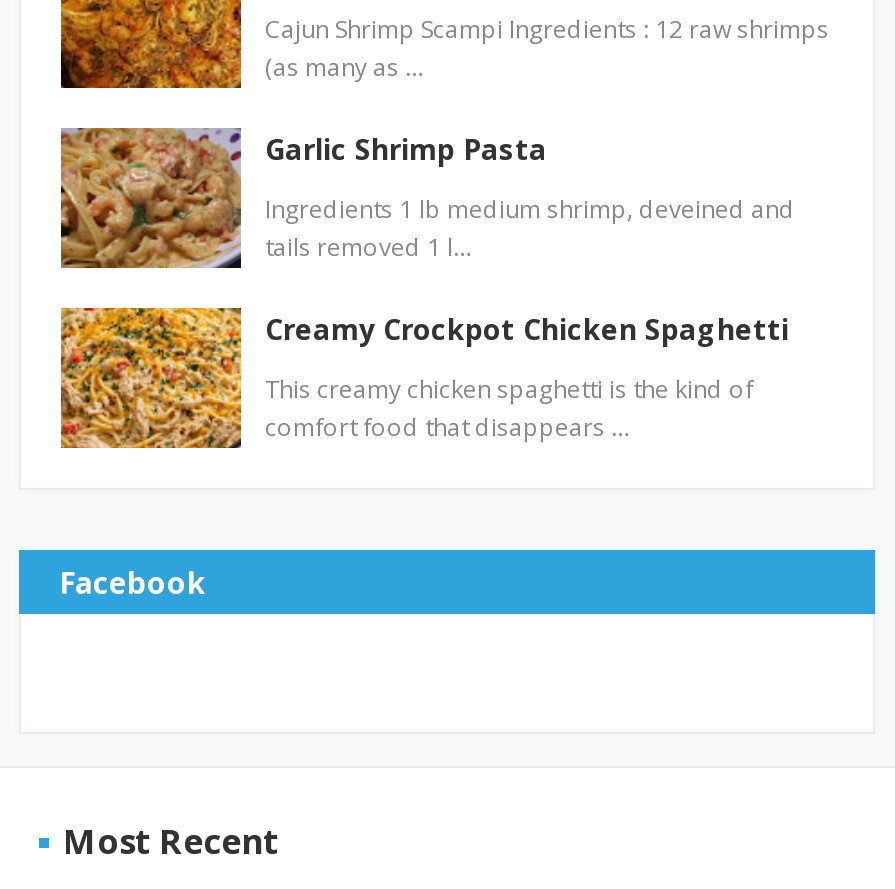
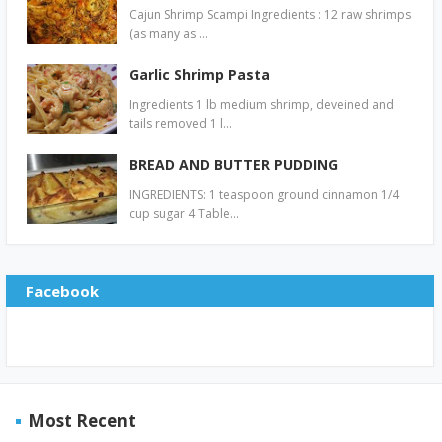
[59,306,789,450] [image] | Creamy Crockpot Chicken Spaghetti -> [26,153,338,225] [image] | BREAD AND BUTTER PUDDING
[265,372,753,444] This creamy chicken spaghetti is the kind of | comfort food that disappears … -> [129,186,399,222] INGREDIENTS: 1 teaspoon ground cinnamon 1/4 | cup sugar 4 Table…

